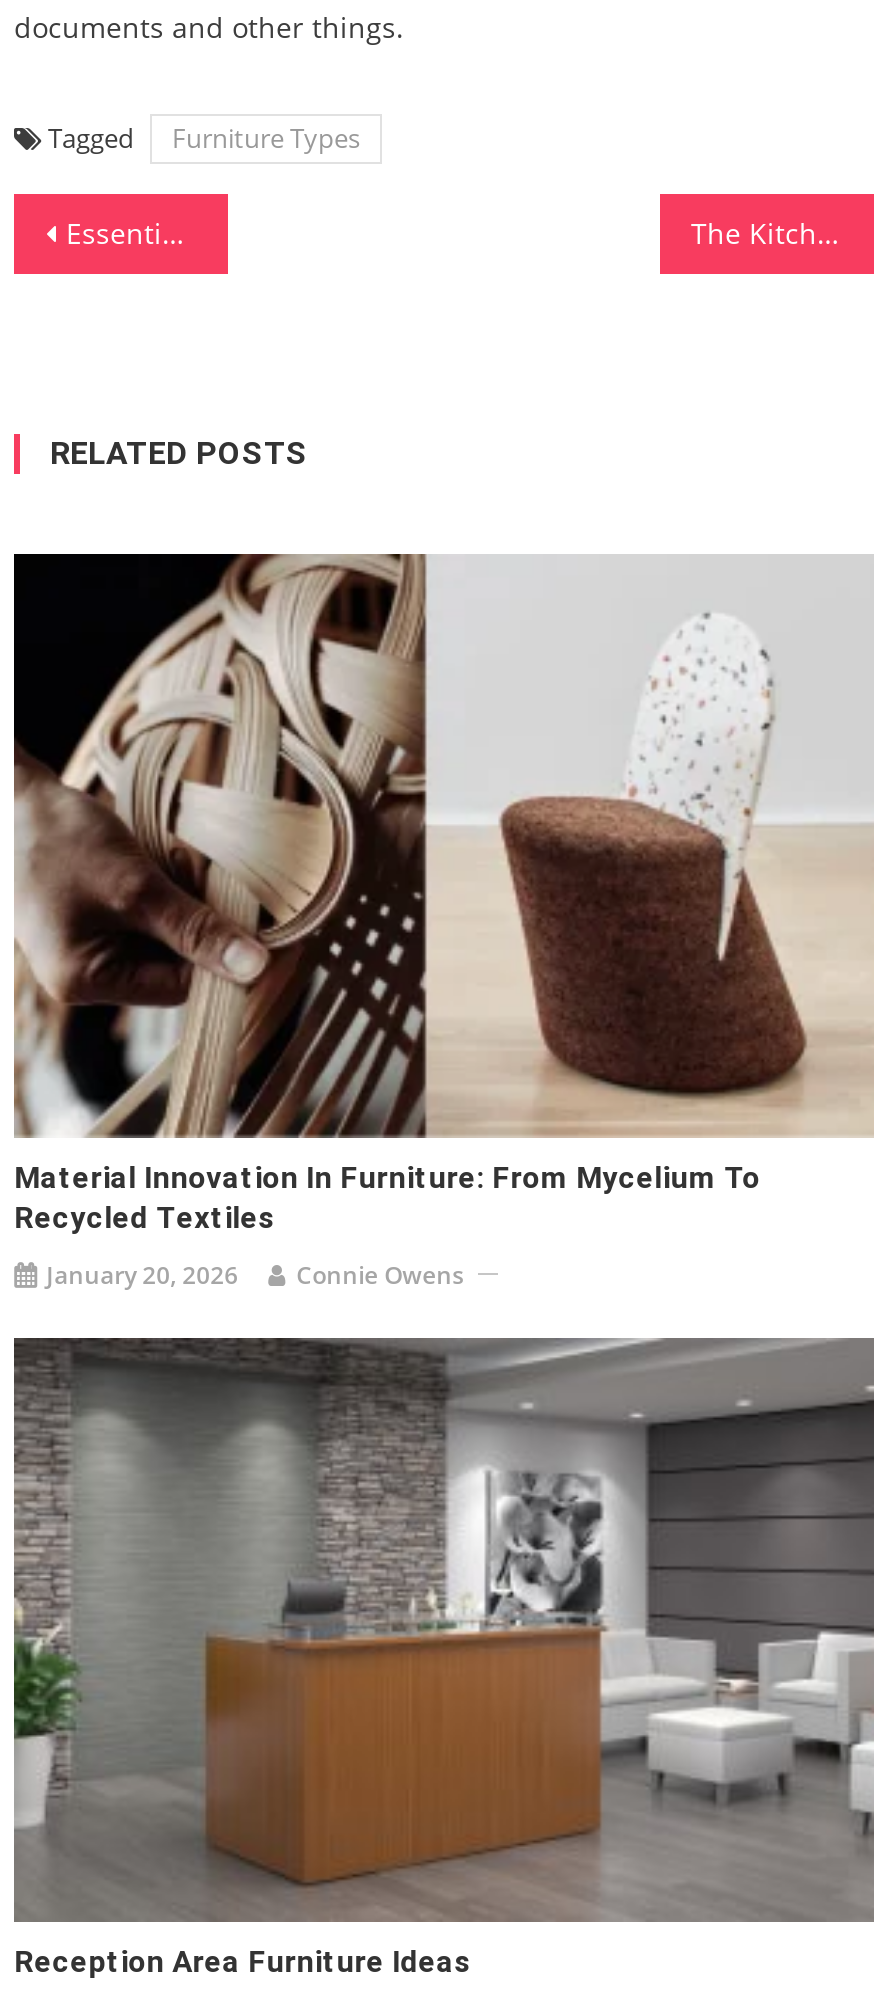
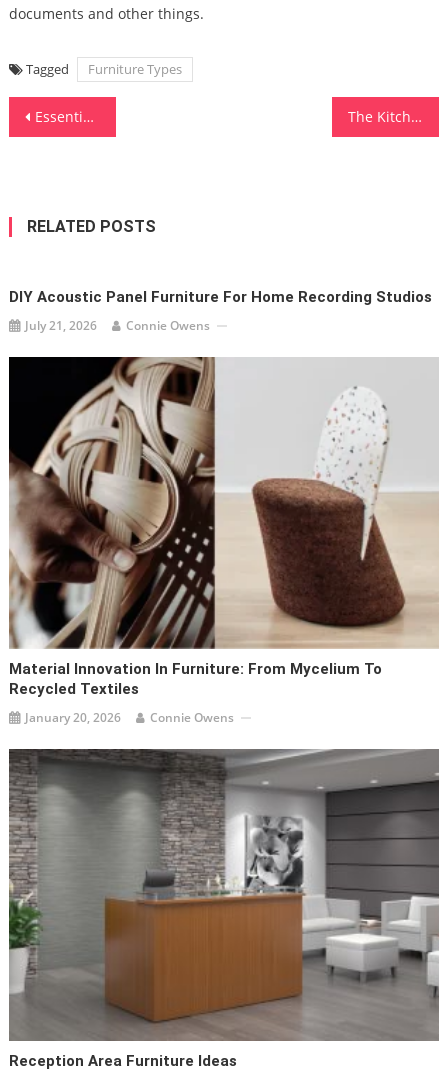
none -> [9,288,432,334] DIY Acoustic Panel Furniture For Home Recording Studios | July 21, 2026 | Connie Owens

